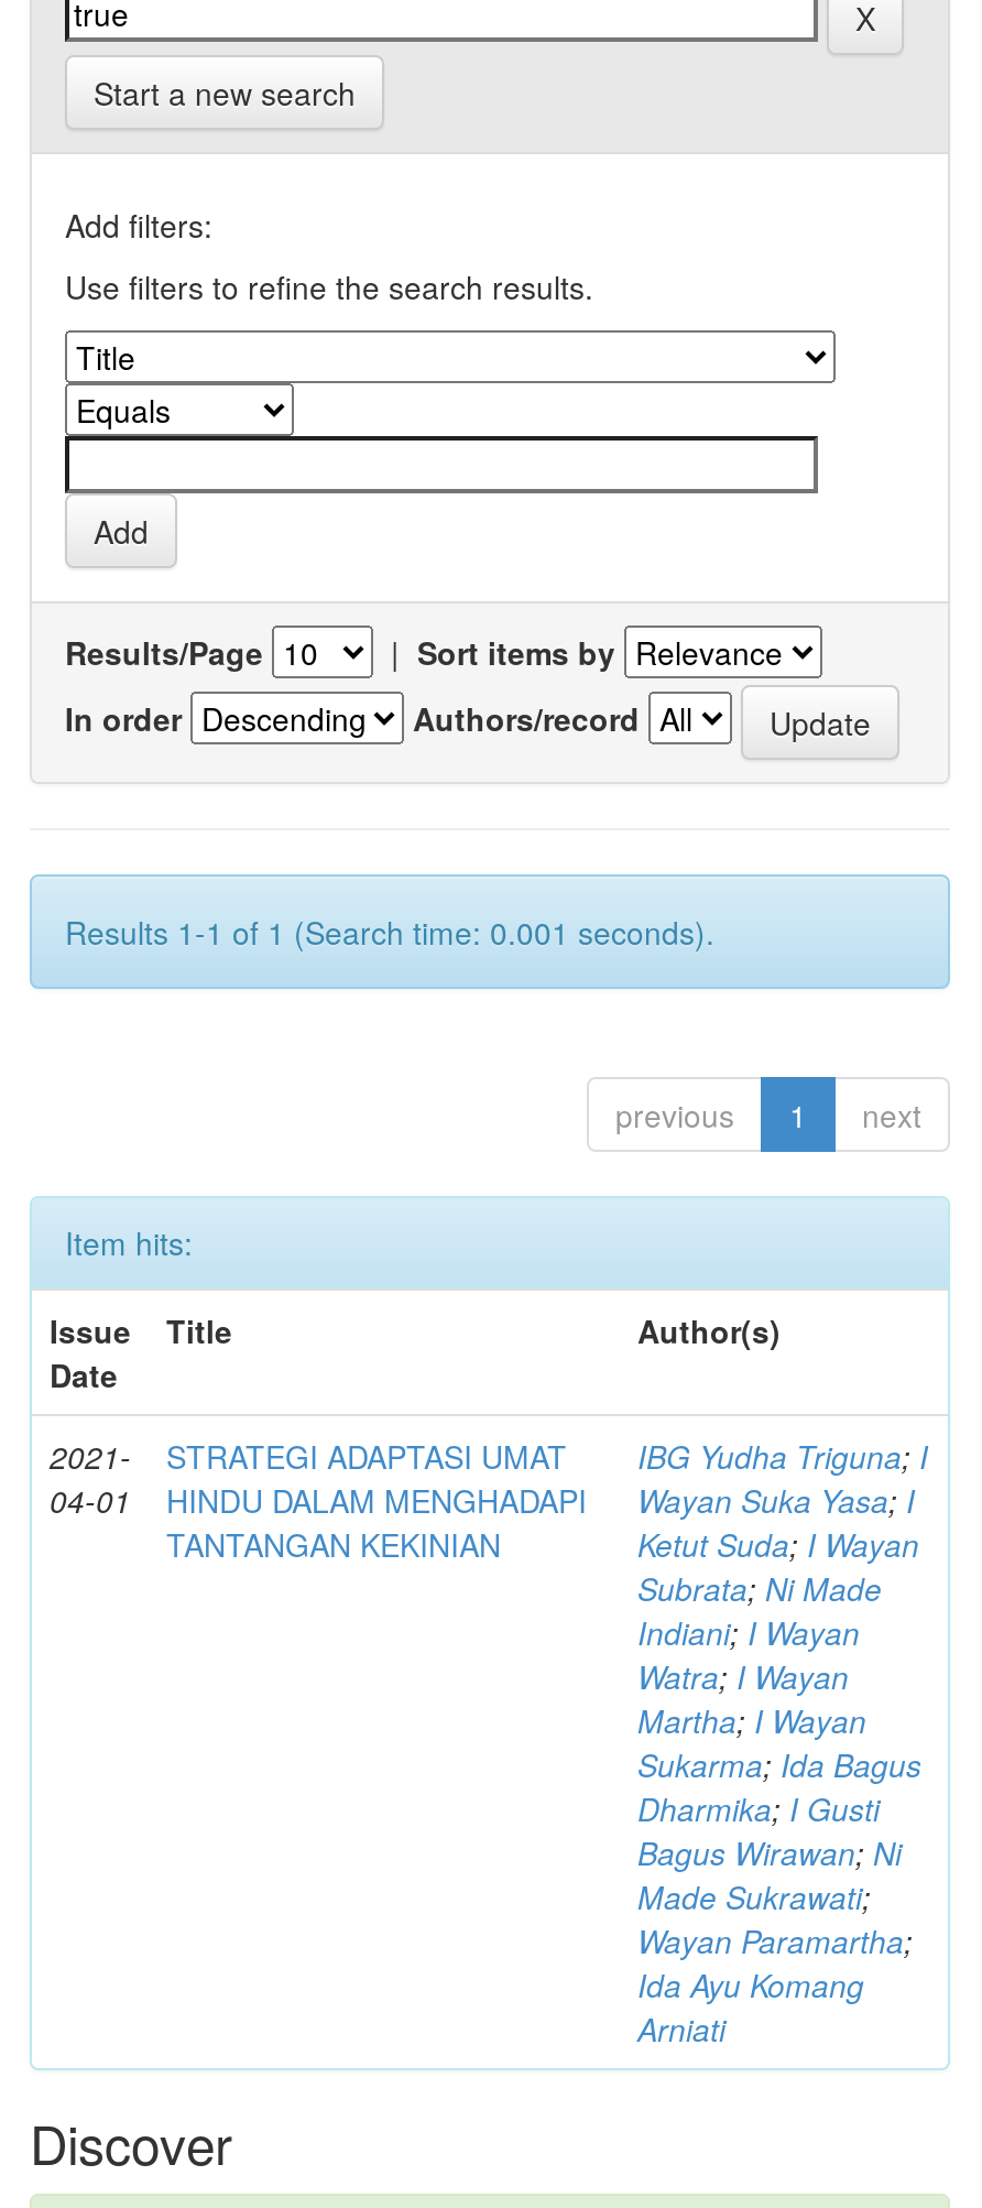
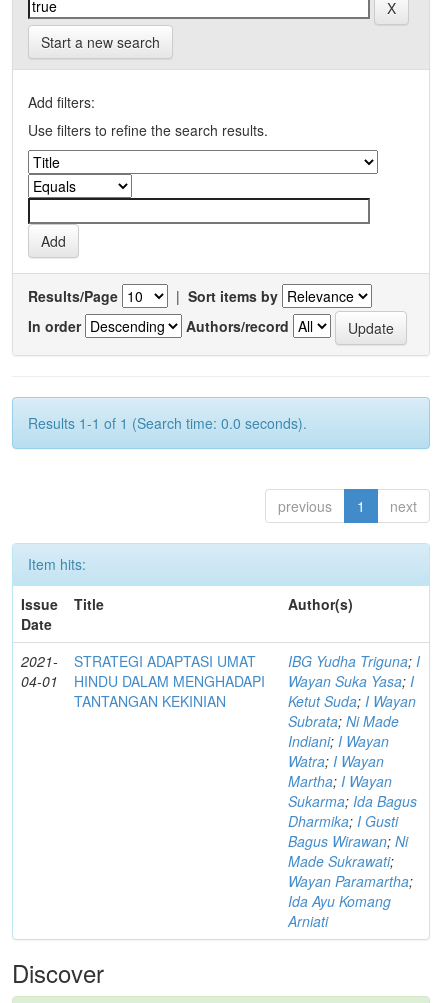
[65,910,714,954] Results 1-1 of 1 (Search time: 0.001 seconds). -> [28,413,307,433] Results 1-1 of 1 (Search time: 0.0 seconds).

